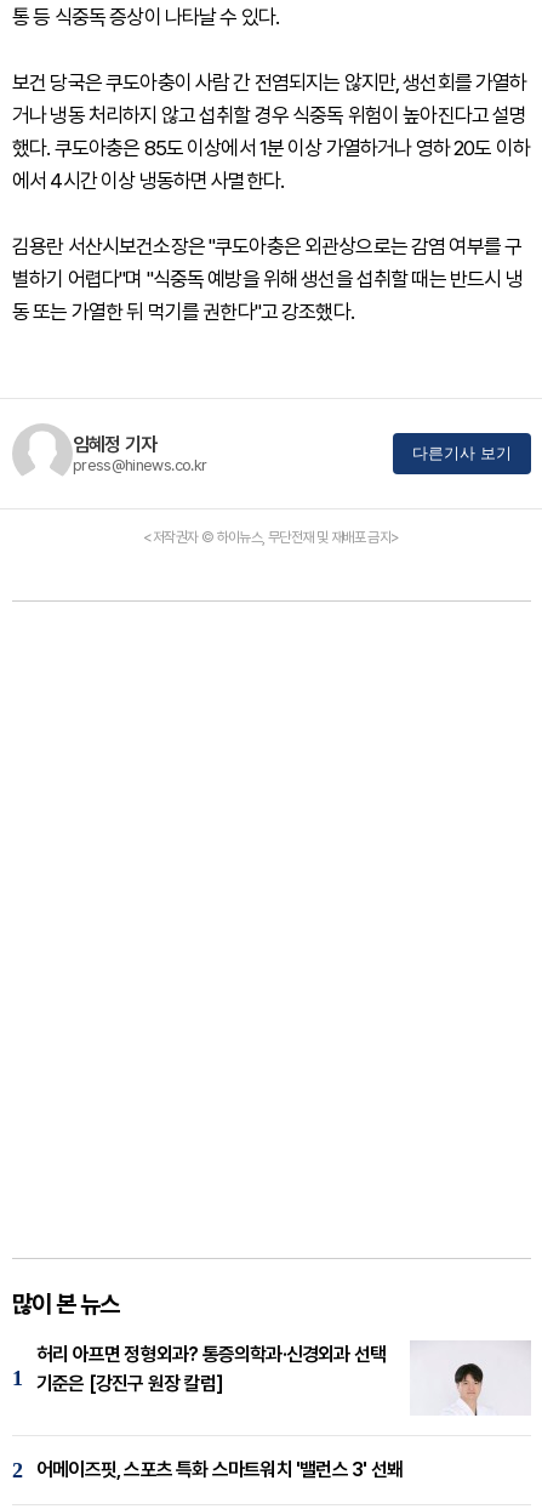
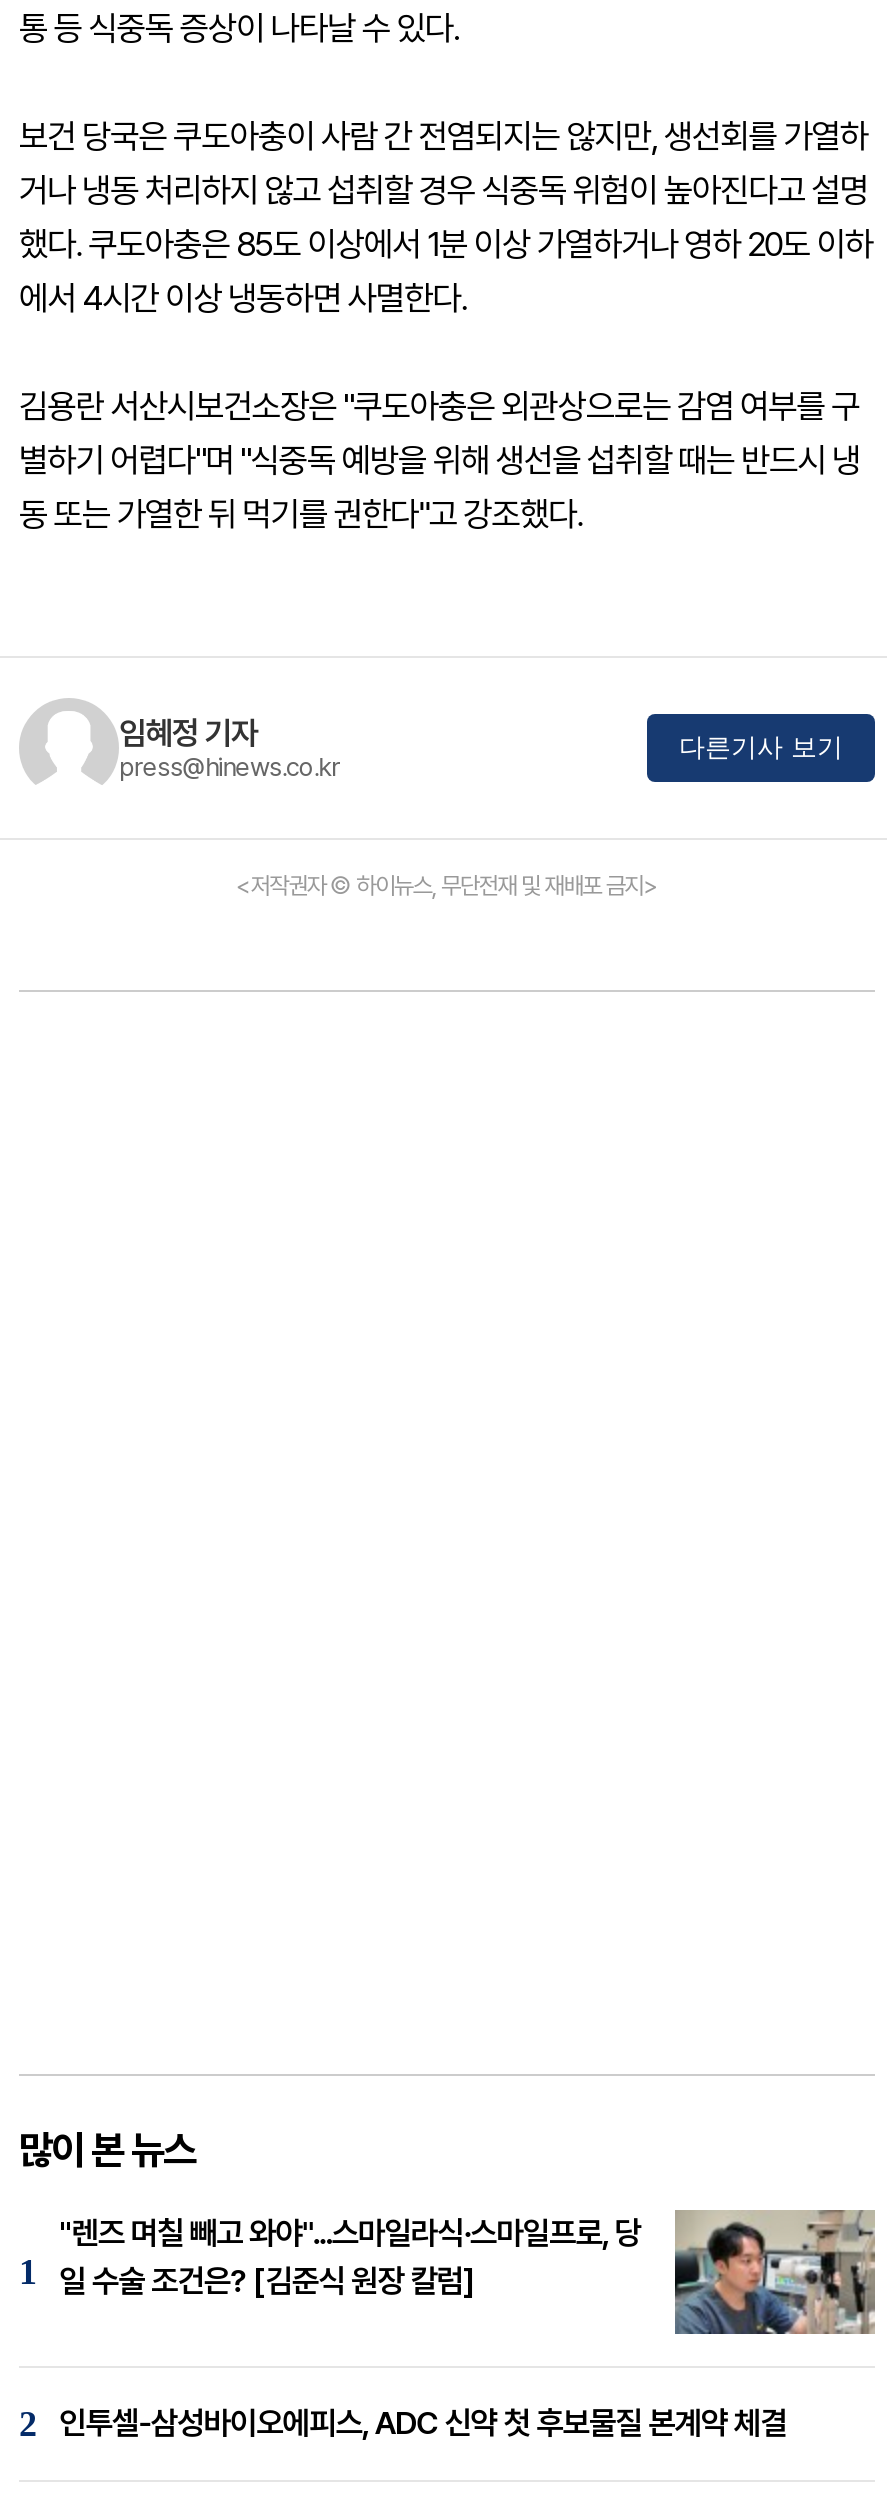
[36,1340,531,1416] [image] | 허리 아프면 정형외과? 통증의학과·신경외과 선택 | 기준은 [강진구 원장 칼럼] -> [59,2208,877,2336] [image] | "렌즈 며칠 빼고 와야"...스마일라식·스마일프로, 당 | 일 수술 조건은? [김준식 원장 칼럼]
[36,1459,403,1482] 어메이즈핏, 스포츠 특화 스마트워치 '밸런스 3' 선봬 -> [59,2405,787,2443] 인투셀-삼성바이오에피스, ADC 신약 첫 후보물질 본계약 체결

